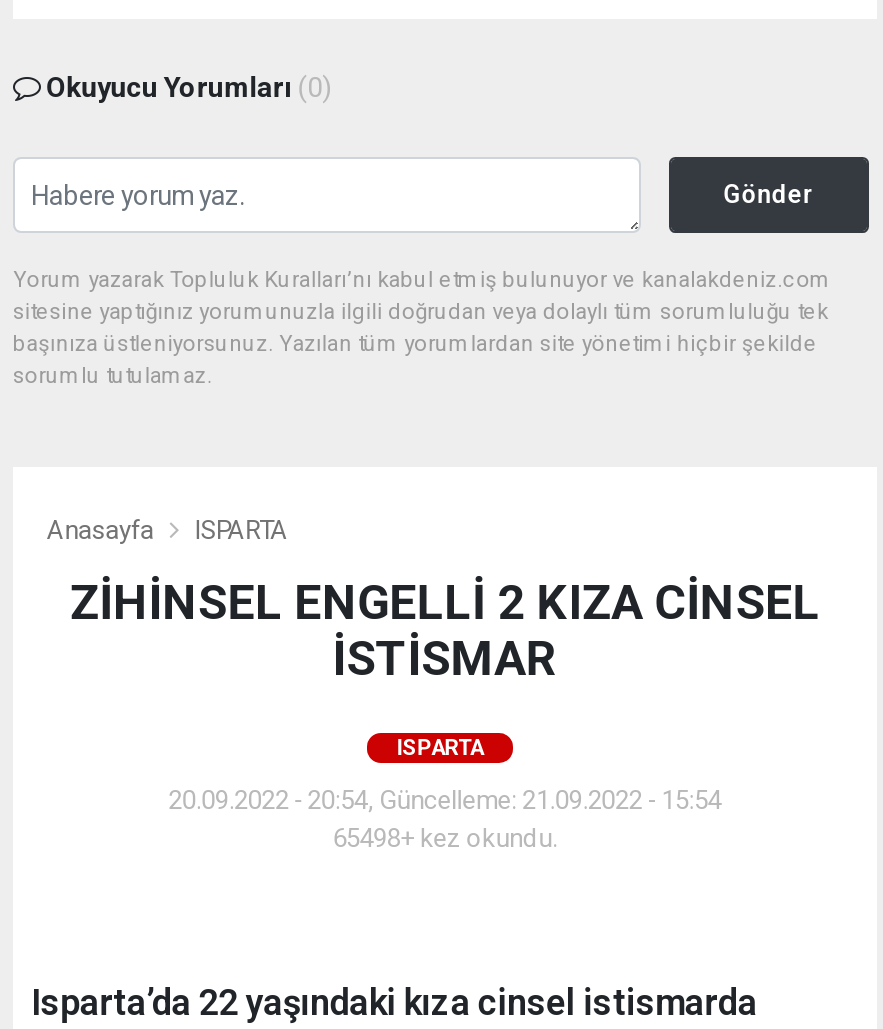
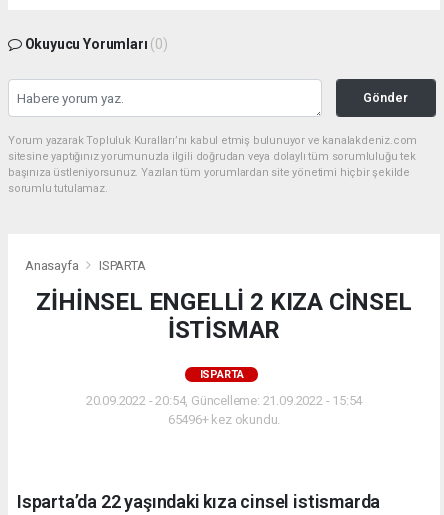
[332,823,558,853] 65498+ kez okundu. -> [168,412,280,427] 65496+ kez okundu.

